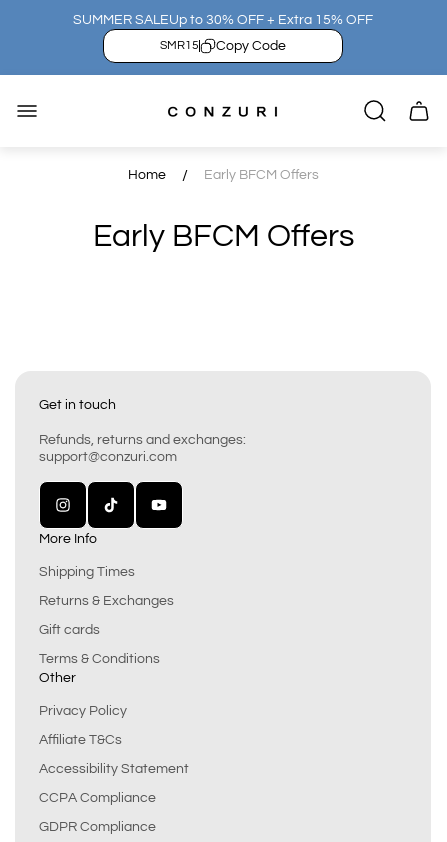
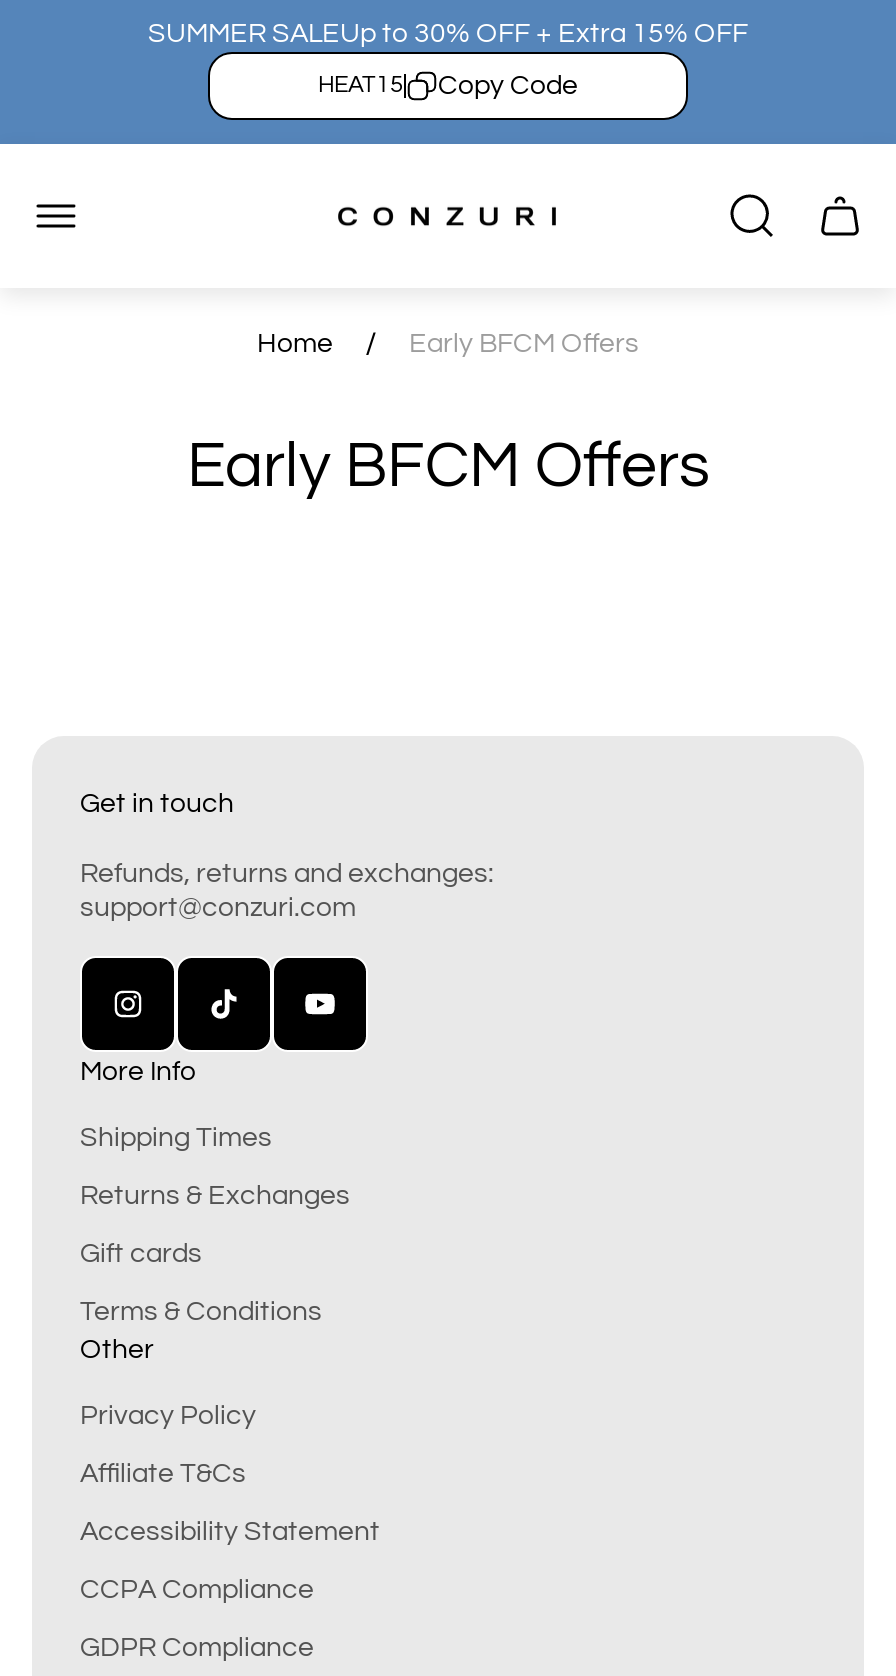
[160,39,286,53] SMR15 Copy Code -> [318,72,578,100] HEAT15 Copy Code

